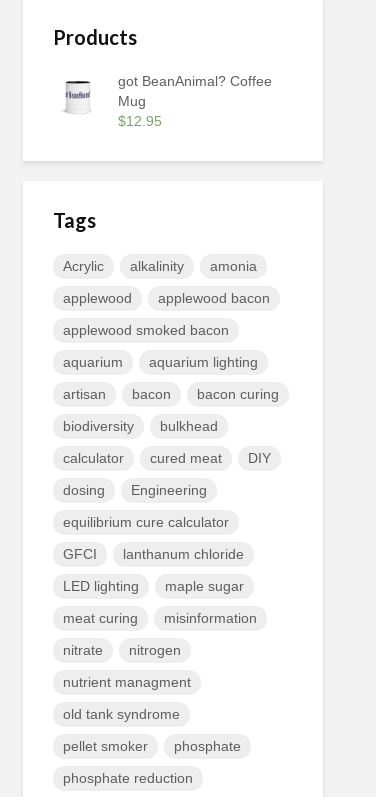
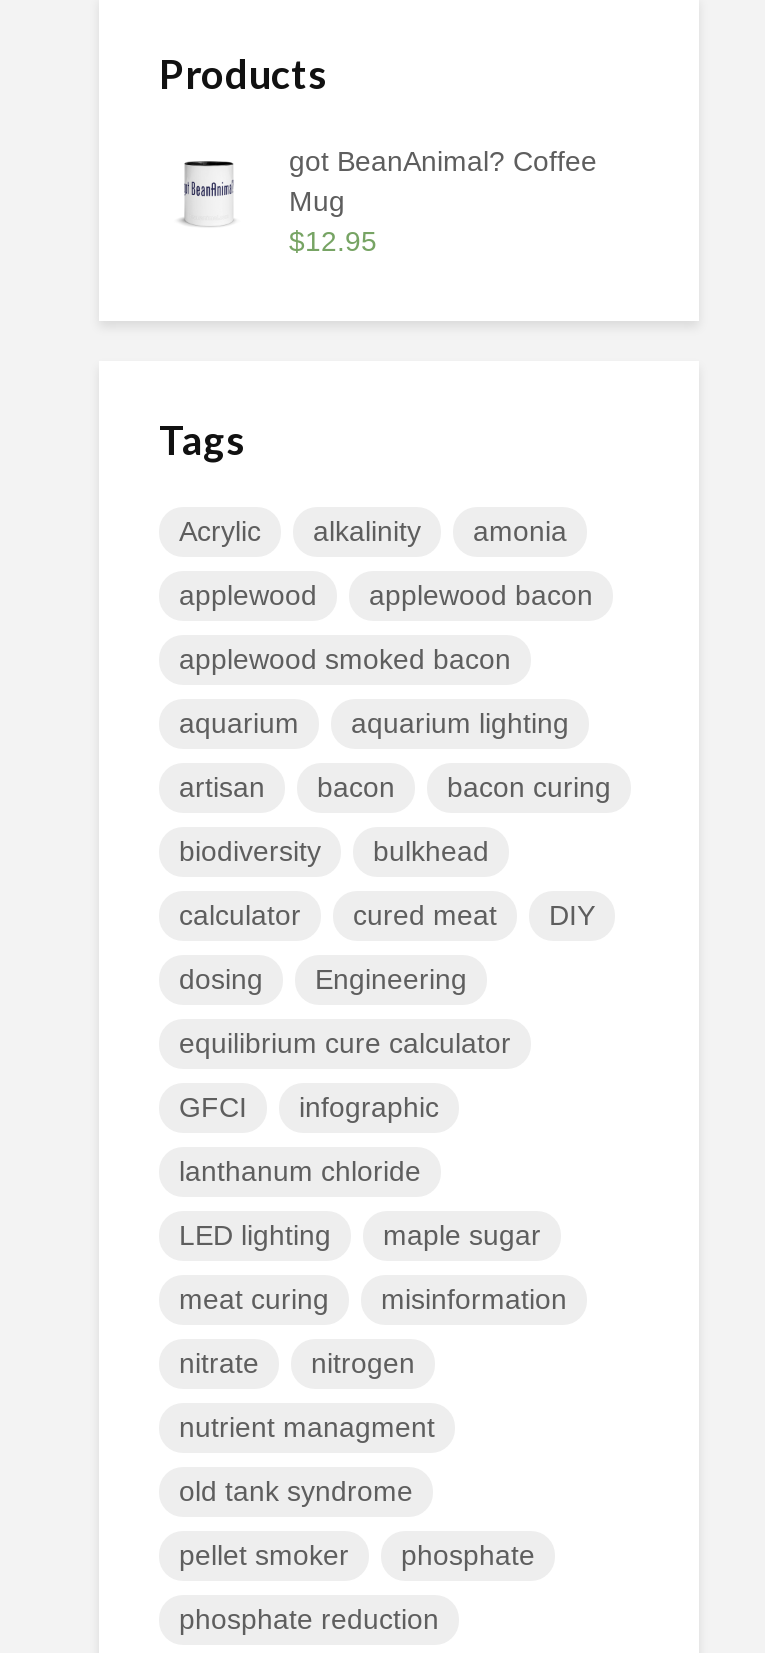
none -> [299,1091,439,1123] infographic

